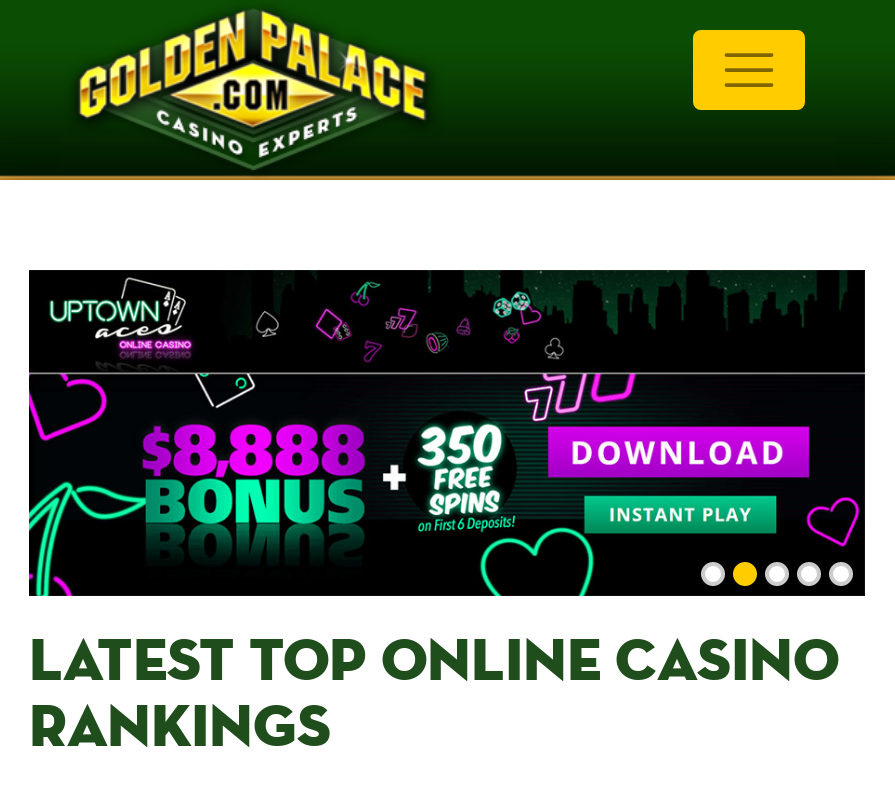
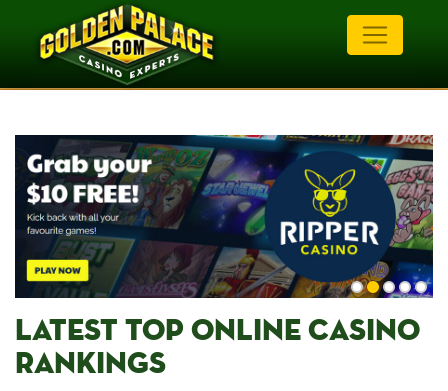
[27,268,867,598] [image] -> [14,134,434,299] [image]

